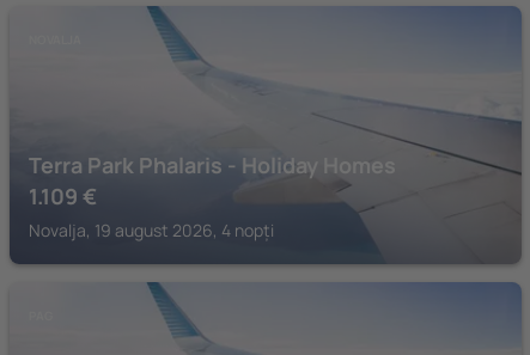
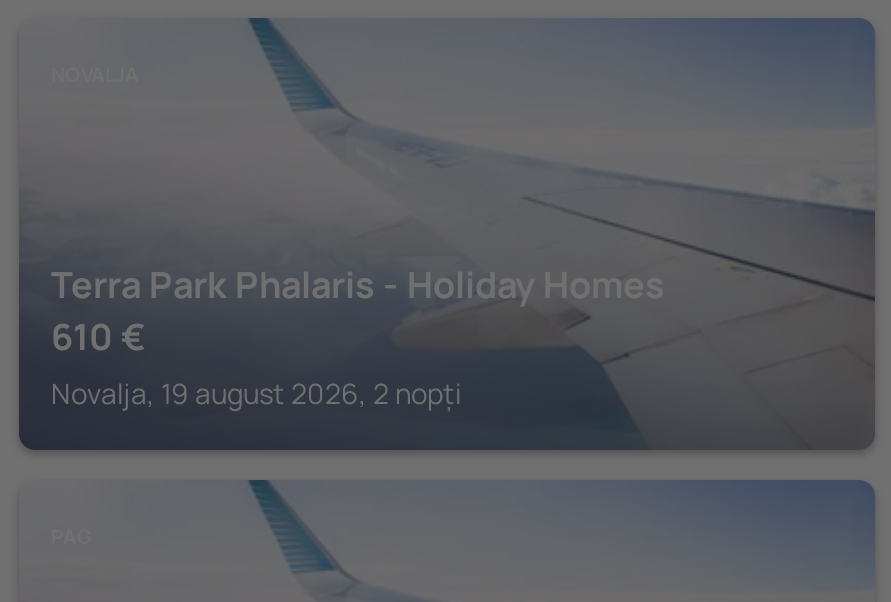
[29,182,97,210] 1.109 € -> [51,312,145,360] 610 €
[29,219,274,241] Novalja, 19 august 2026, 4 nopți -> [51,374,461,412] Novalja, 19 august 2026, 2 nopți

